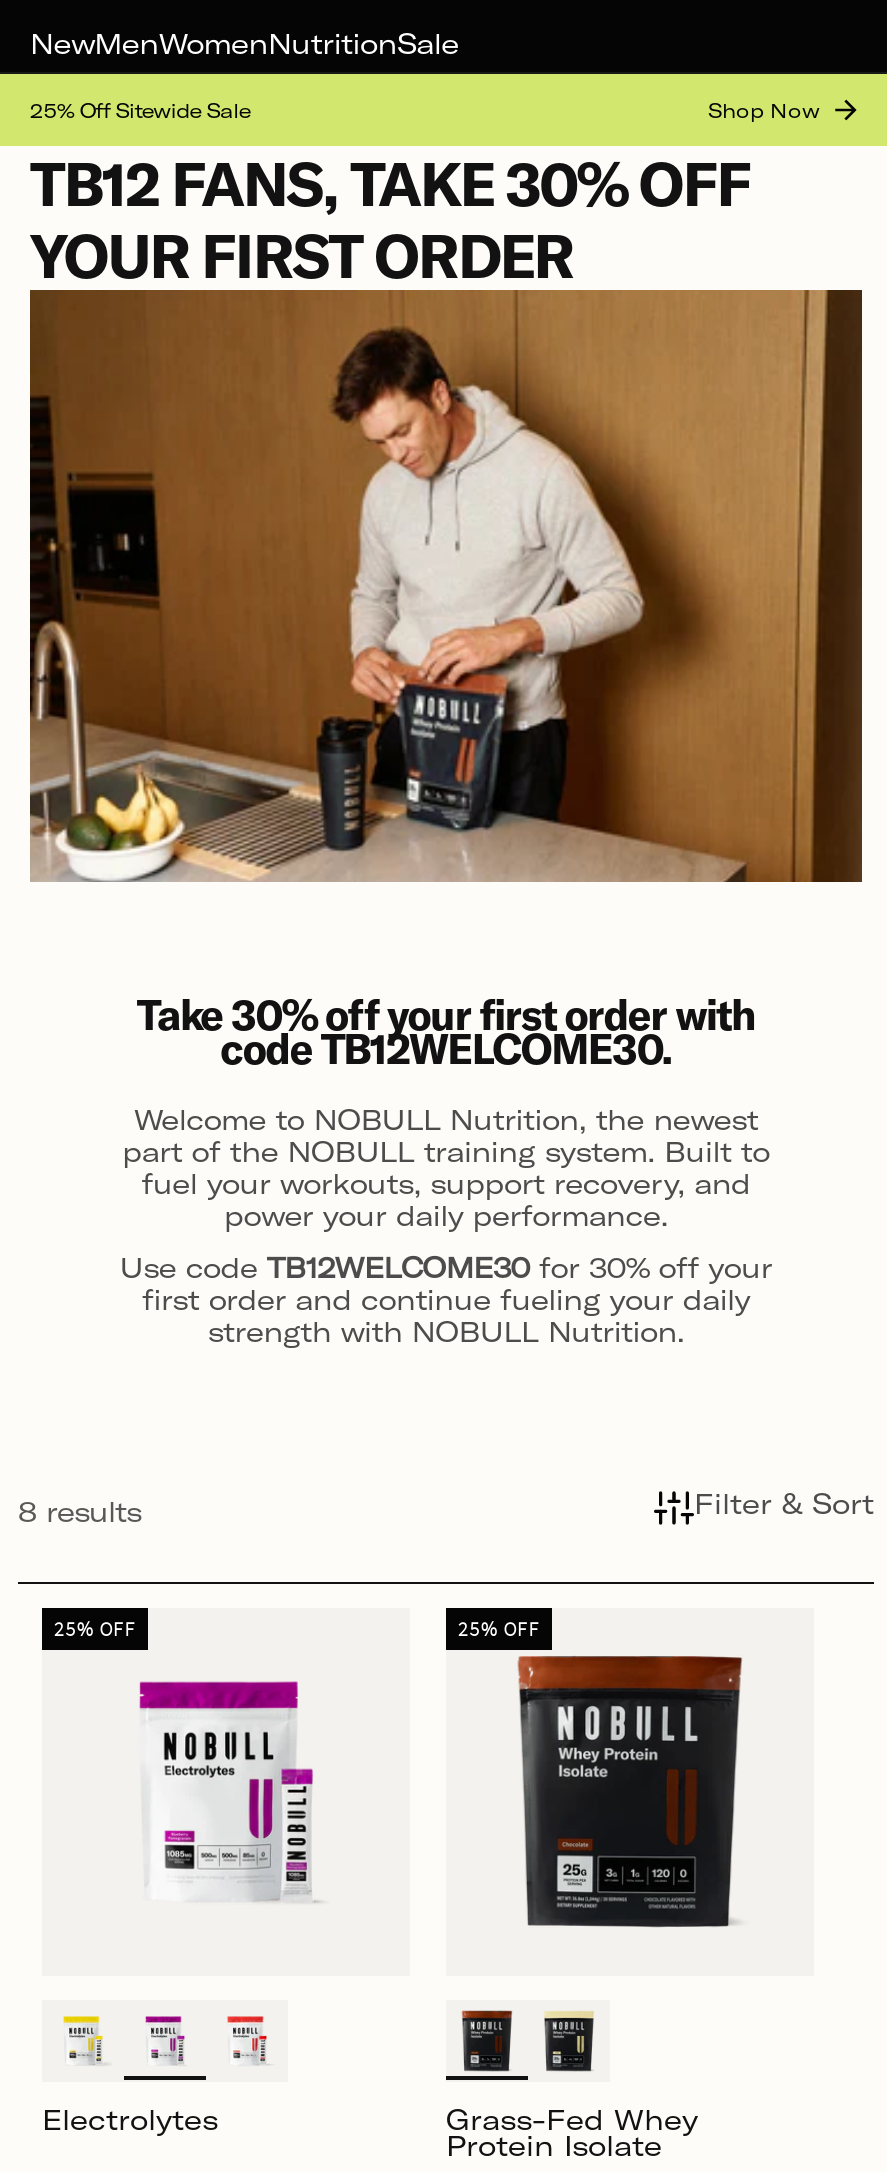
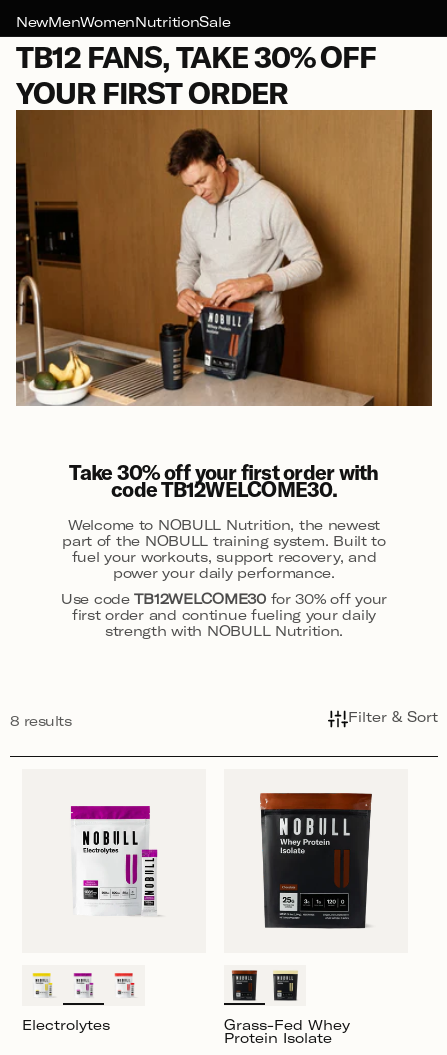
[30,98,820,122] 25% Off Sitewide Sale | Shop Now -> none
[54,1617,136,1643] 25% OFF -> none
[458,1617,540,1643] 25% OFF -> none

